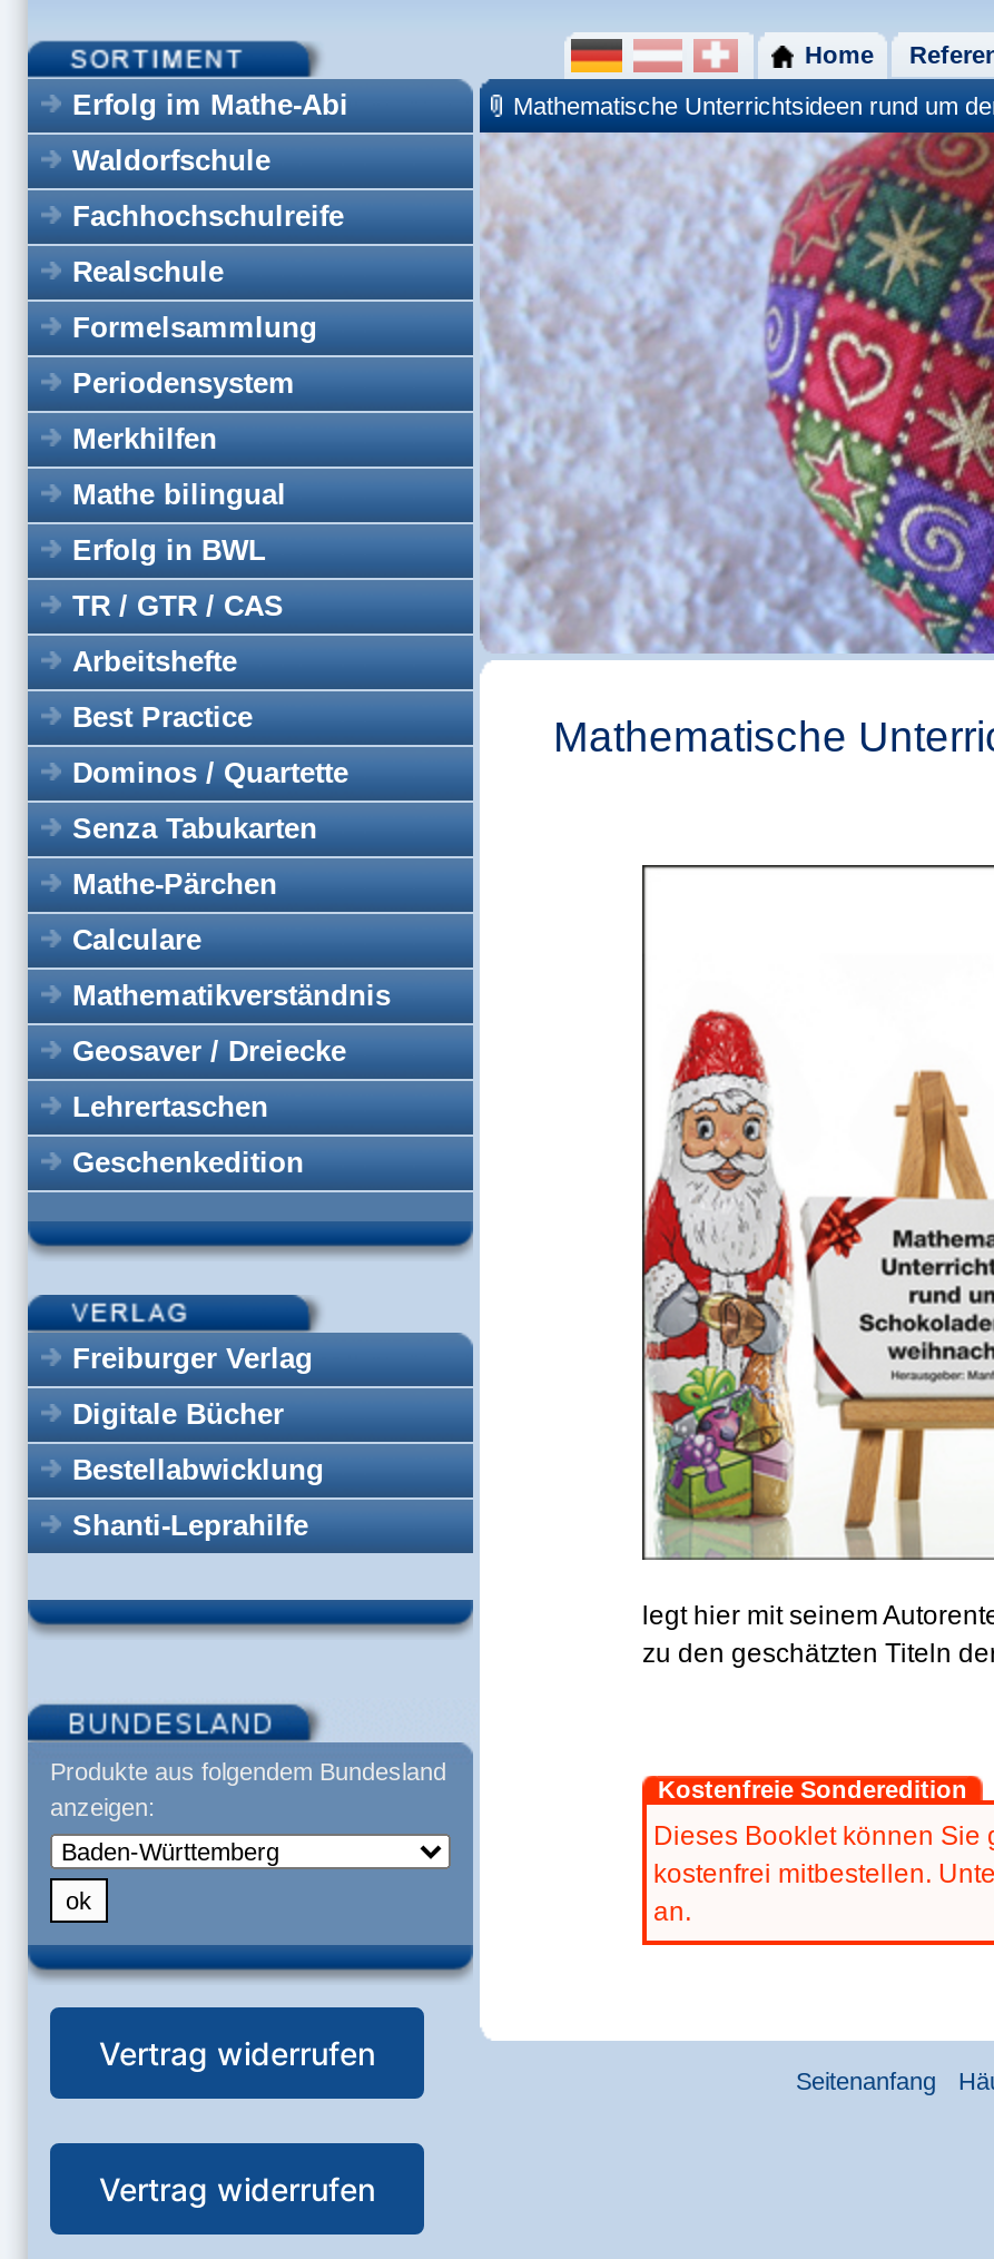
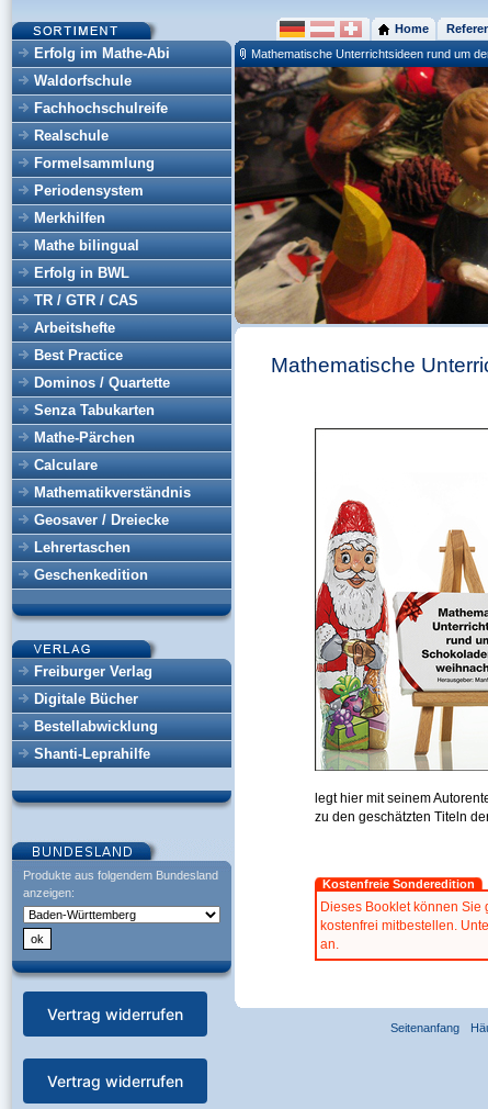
[480,130,987,656] [image] -> [234,66,485,325] [image]

